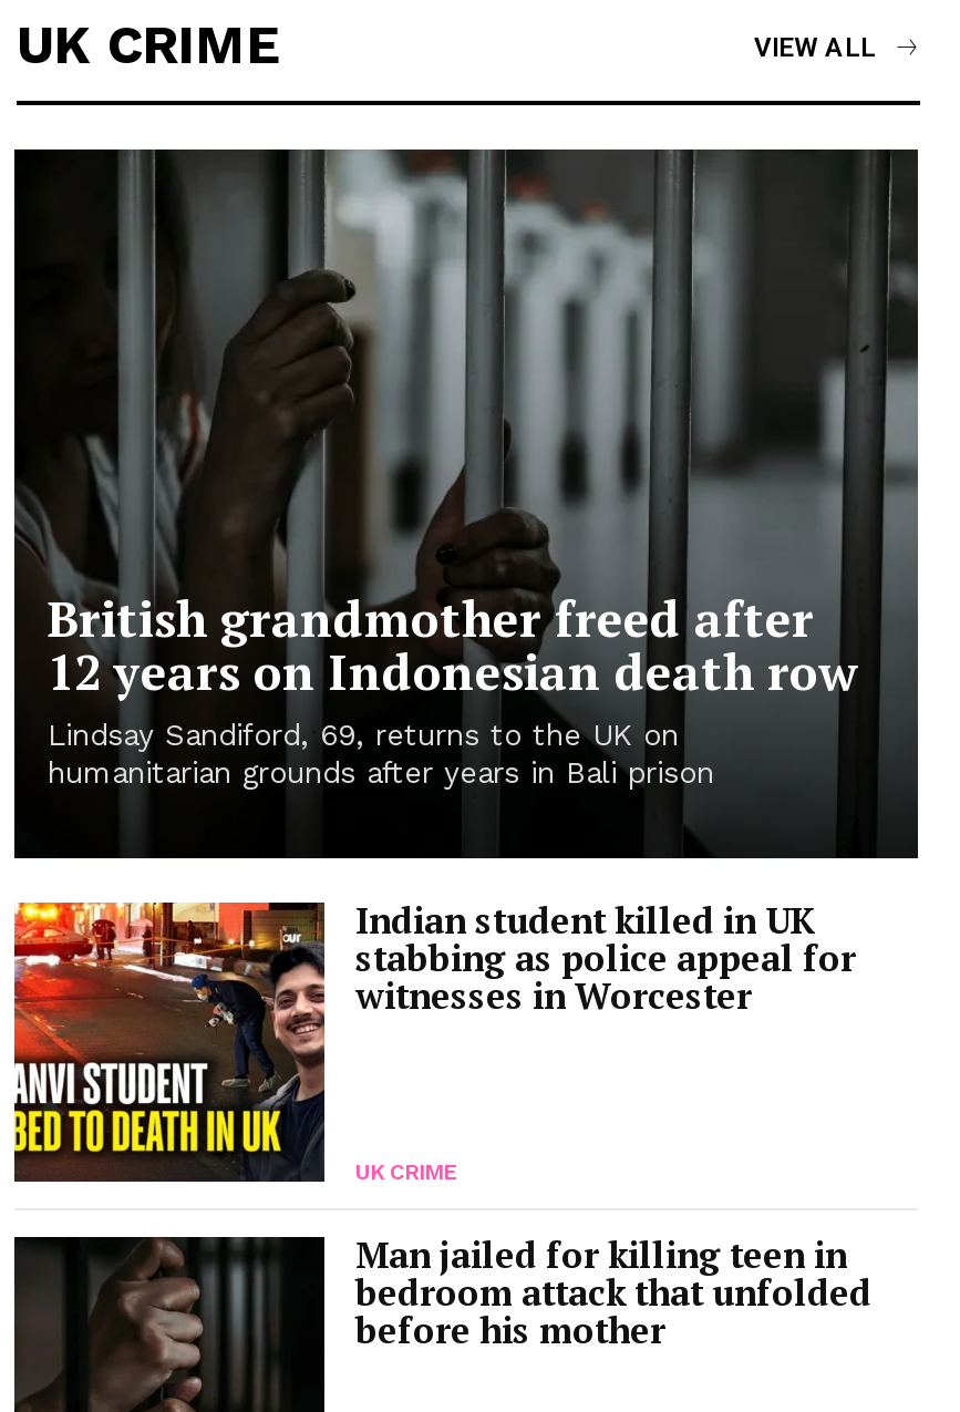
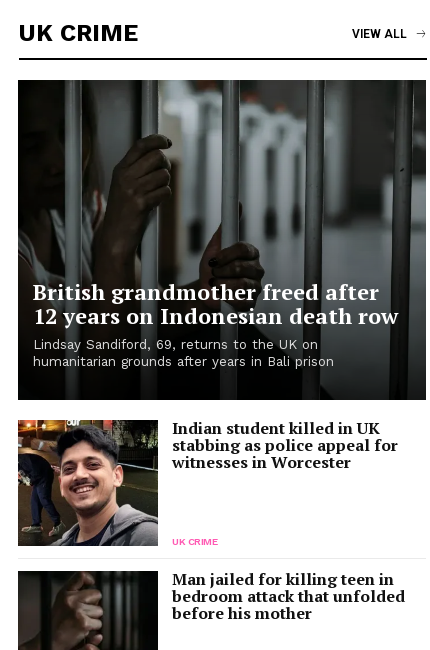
[12,900,327,1182] [image] -> [17,419,159,546] [image]

